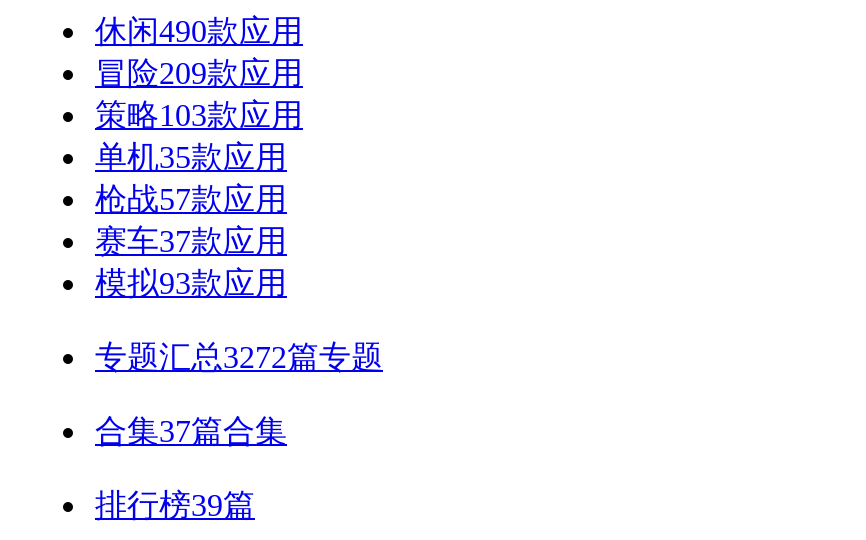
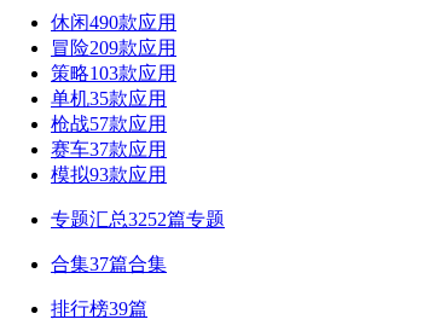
[95,340,383,374] 专题汇总3272篇专题 -> [51,209,225,230] 专题汇总3252篇专题

